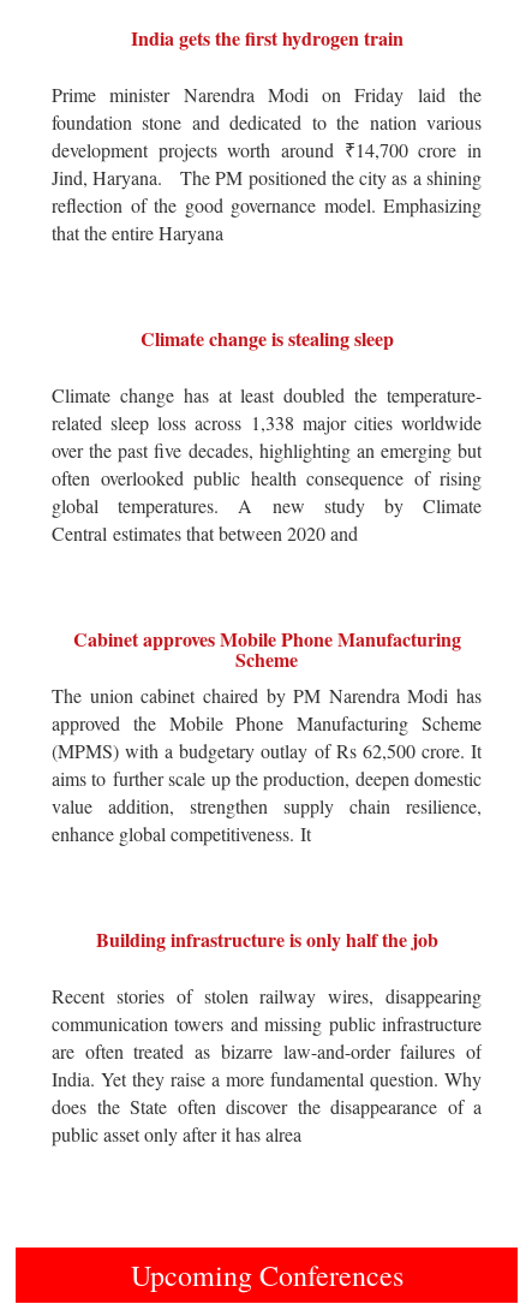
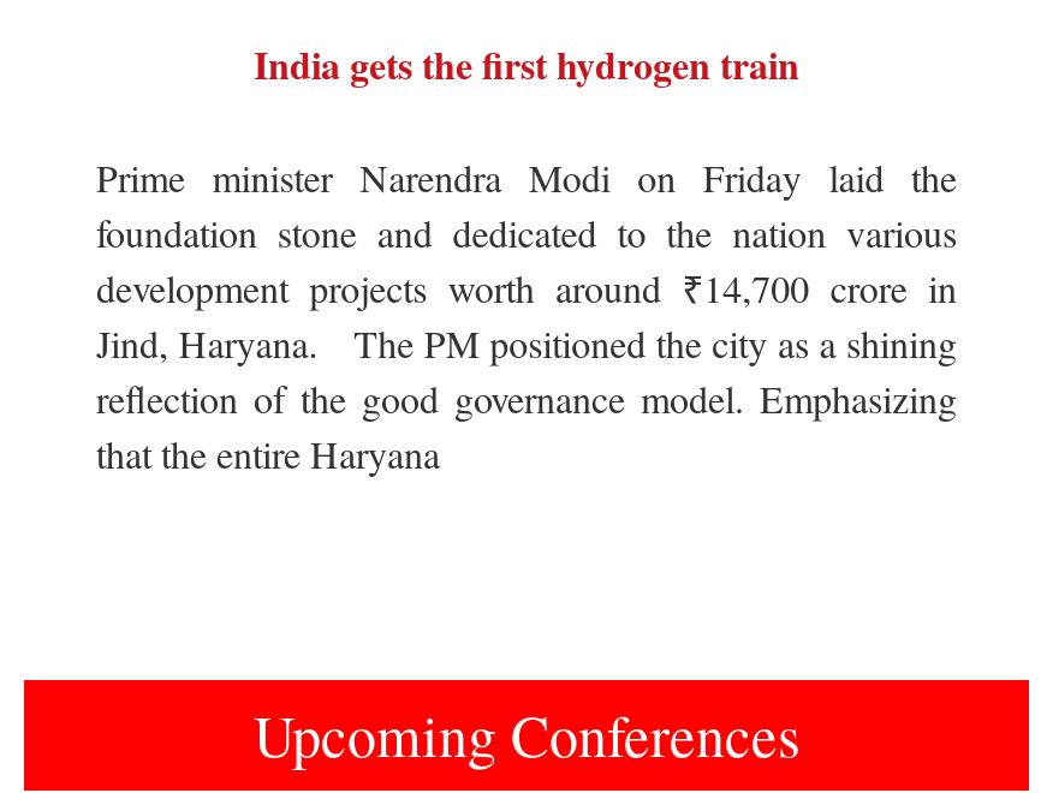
[52,324,482,545] Climate change is stealing sleep | Climate change has at least doubled the temperature- | related sleep loss across 1,338 major cities worldwide | over the past five decades, highlighting an emerging but | often overlooked public health consequence of rising | global temperatures. A new study by Climate | Central estimates that between 2020 and -> none
[52,624,482,846] Cabinet approves Mobile Phone Manufacturing | Scheme | The union cabinet chaired by PM Narendra Modi has | approved the Mobile Phone Manufacturing Scheme | (MPMS) with a budgetary outlay of Rs 62,500 crore. It | aims to further scale up the production, deepen domestic | value addition, strengthen supply chain resilience, | enhance global competitiveness. It -> none
[52,925,482,1146] Building infrastructure is only half the job | Recent stories of stolen railway wires, disappearing | communication towers and missing public infrastructure | are often treated as bizarre law-and-order failures of | India. Yet they raise a more fundamental question. Why | does the State often discover the disappearance of a | public asset only after it has alrea -> none

